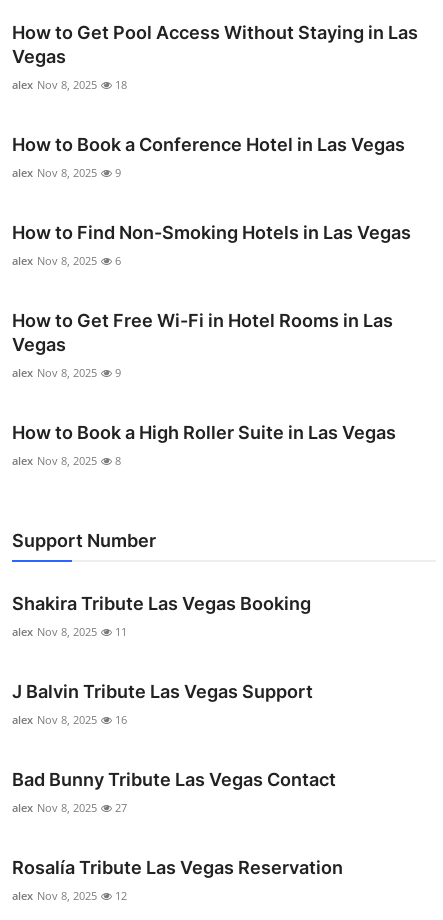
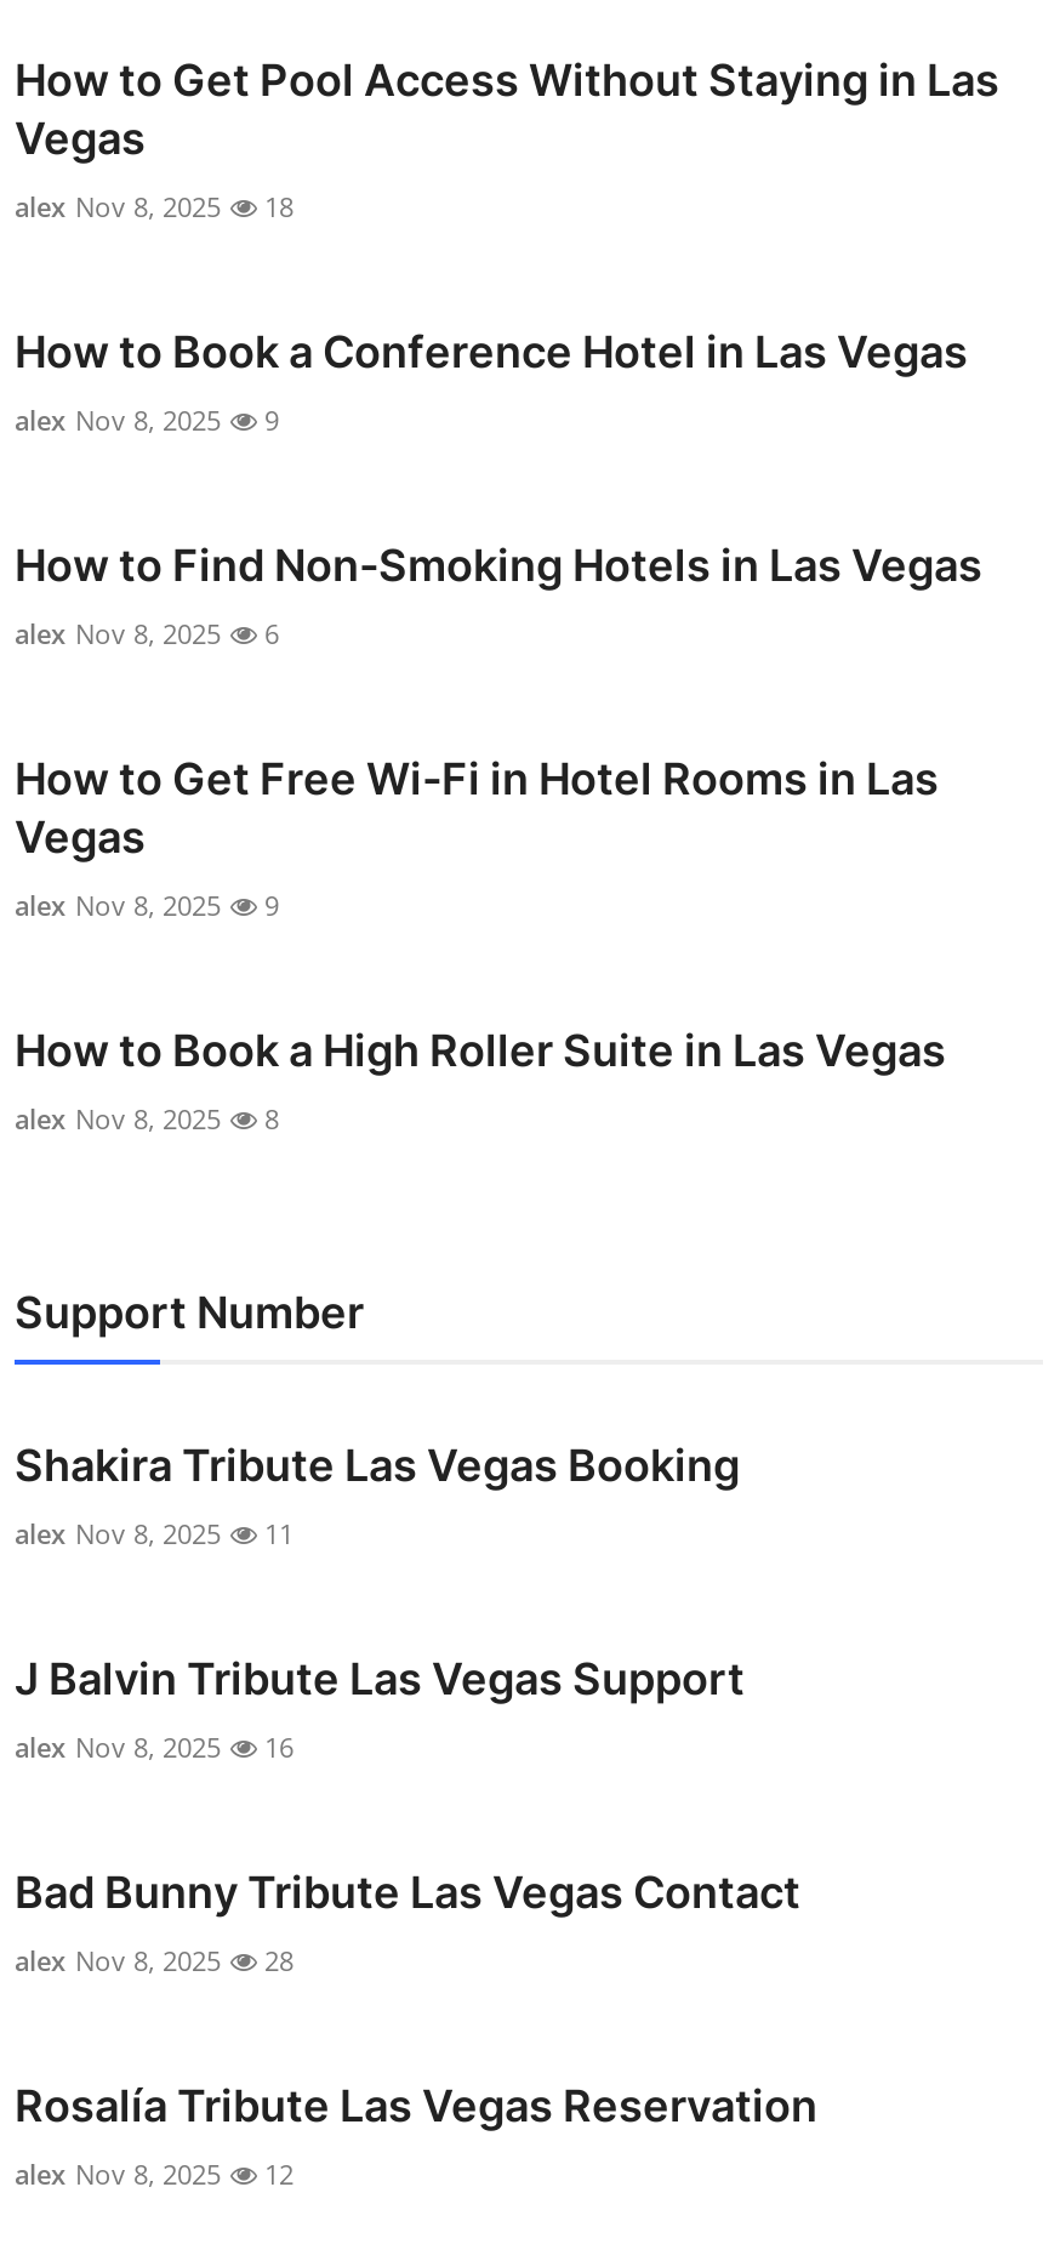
[12,800,127,815] alex Nov 8, 2025 27 -> [15,1942,294,1978] alex Nov 8, 2025 28

